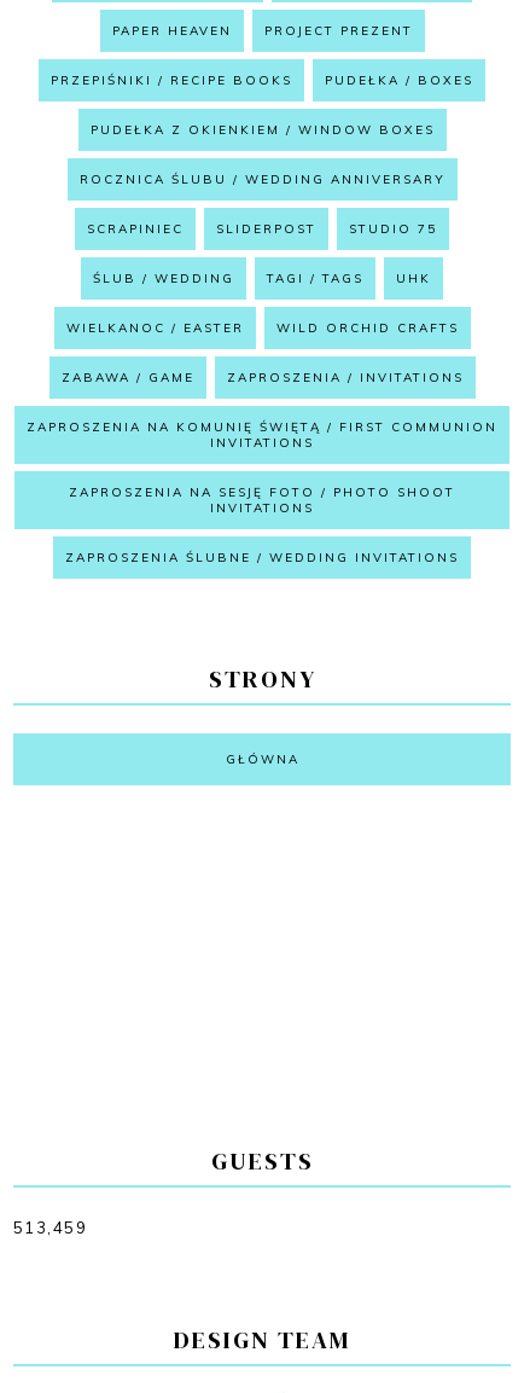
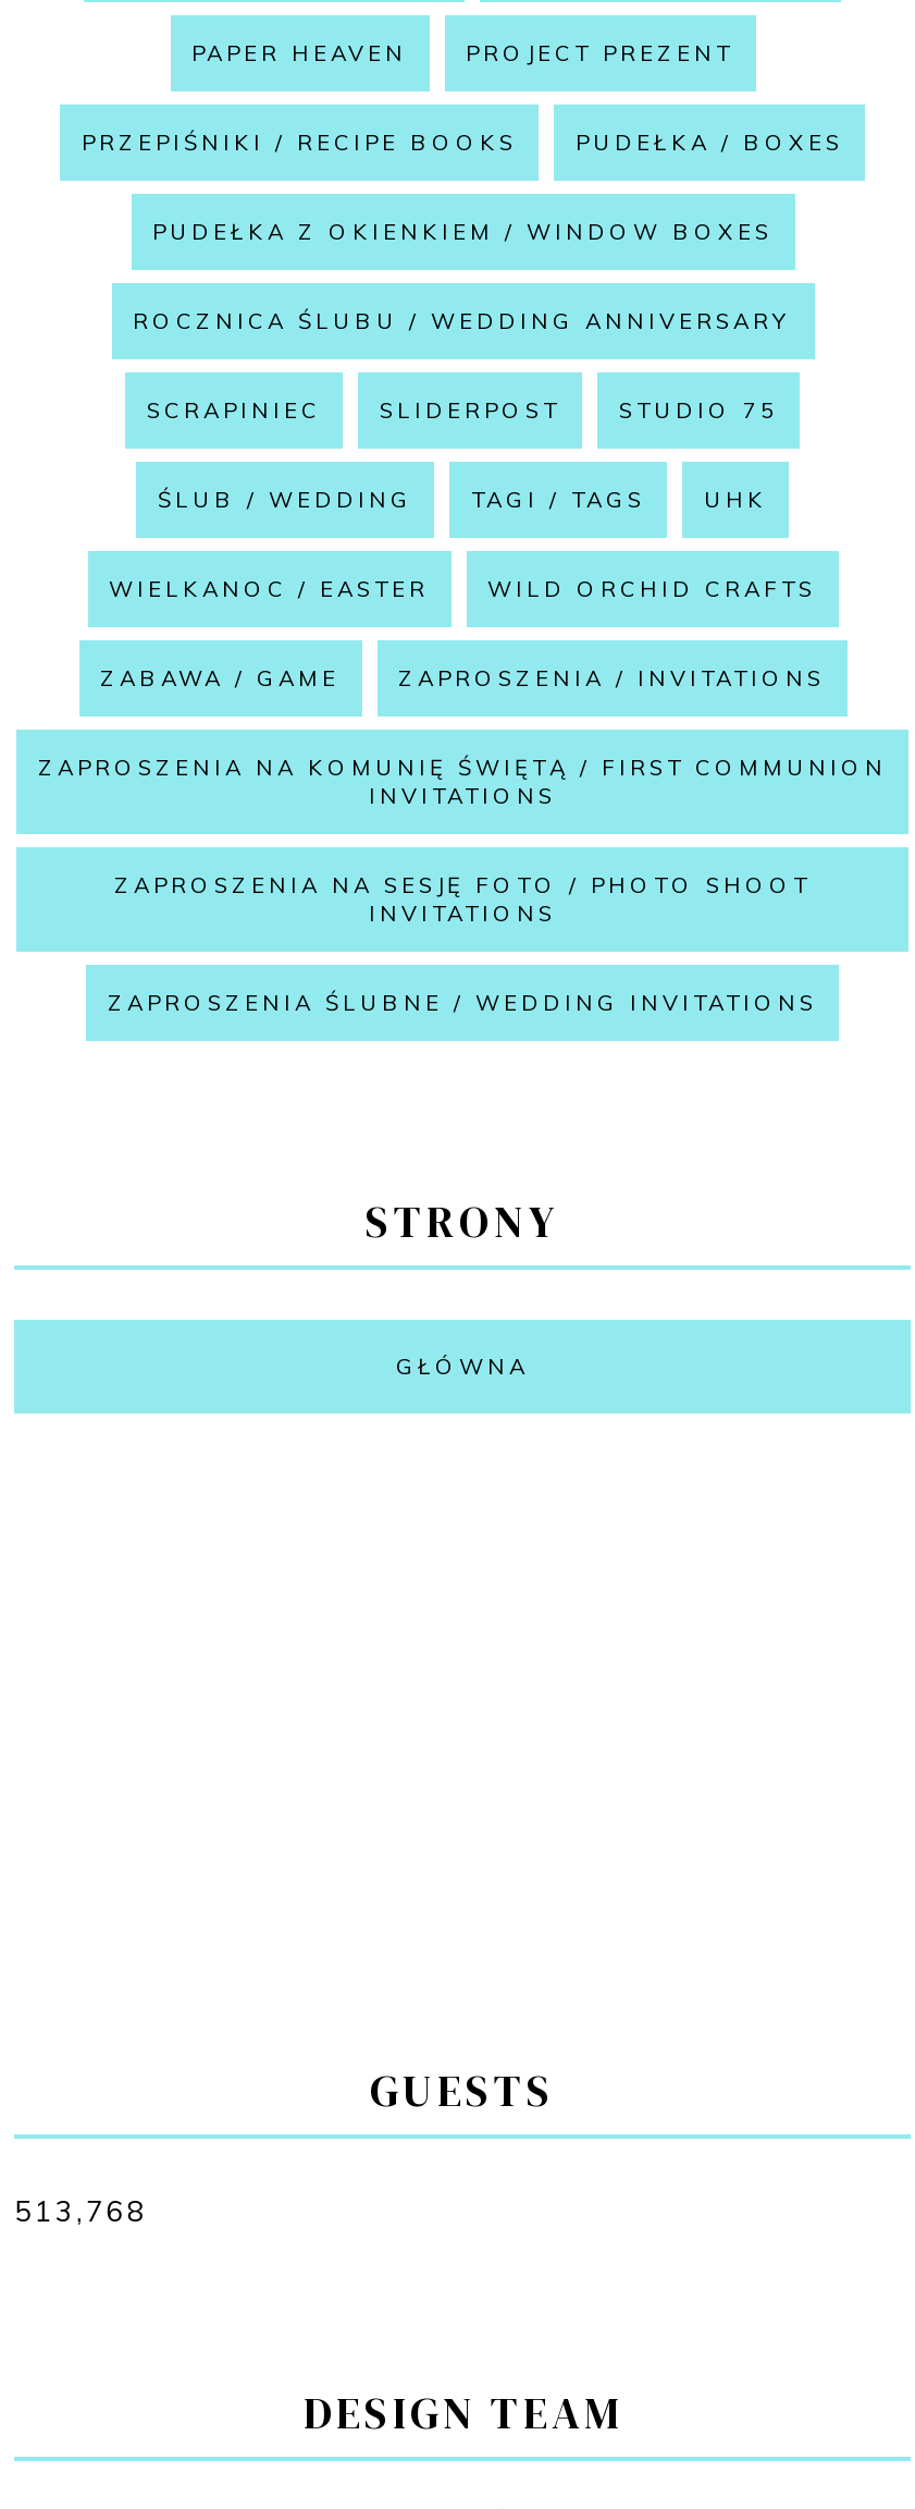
[13,1217,87,1237] 513,459 -> [14,2192,148,2227] 513,768

